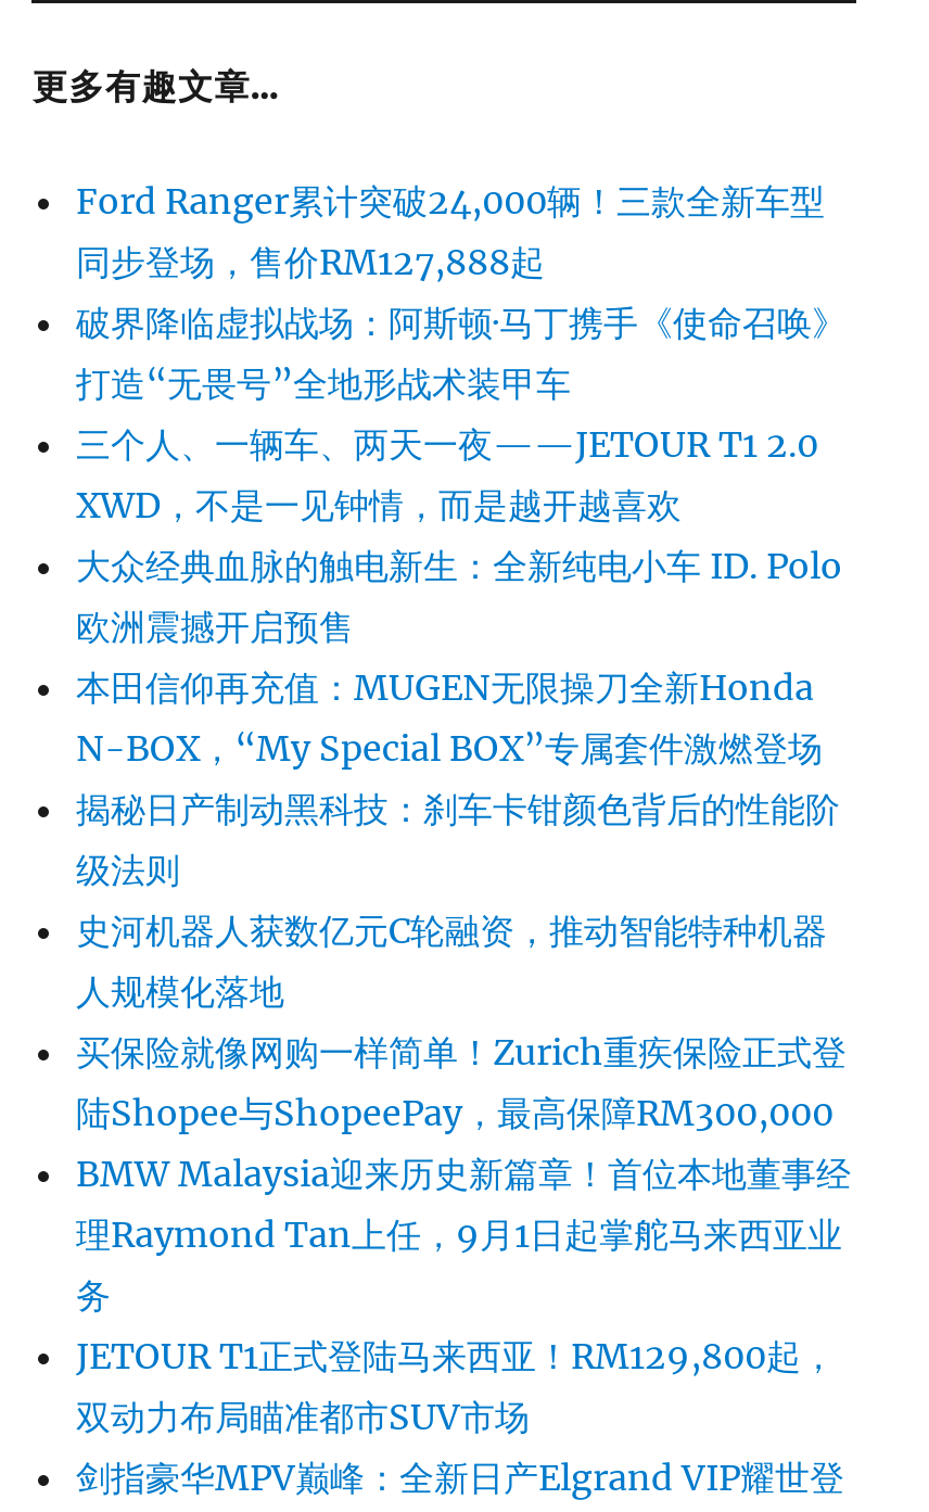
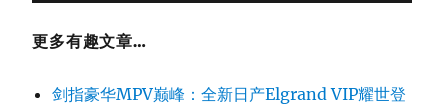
[76,178,851,1437] Ford Ranger累计突破24,000辆！三款全新车型 | 同步登场，售价RM127,888起 | 破界降临虚拟战场：阿斯顿·马丁携手《使命召唤》 | 打造“无畏号”全地形战术装甲车 | 三个人、一辆车、两天一夜——JETOUR T1 2.0 | XWD，不是一见钟情，而是越开越喜欢 | 大众经典血脉的触电新生：全新纯电小车 ID. Polo | 欧洲震撼开启预售 | 本田信仰再充值：MUGEN无限操刀全新Honda | N-BOX，“My Special BOX”专属套件激燃登场 | 揭秘日产制动黑科技：刹车卡钳颜色背后的性能阶 | 级法则 | 史河机器人获数亿元C轮融资，推动智能特种机器 | 人规模化落地 | 买保险就像网购一样简单！Zurich重疾保险正式登 | 陆Shopee与ShopeePay，最高保障RM300,000 | BMW Malaysia迎来历史新篇章！首位本地董事经 | 理Raymond Tan上任，9月1日起掌舵马来西亚业 | 务 | JETOUR T1正式登陆马来西亚！RM129,800起， | 双动力布局瞄准都市SUV市场 -> none

